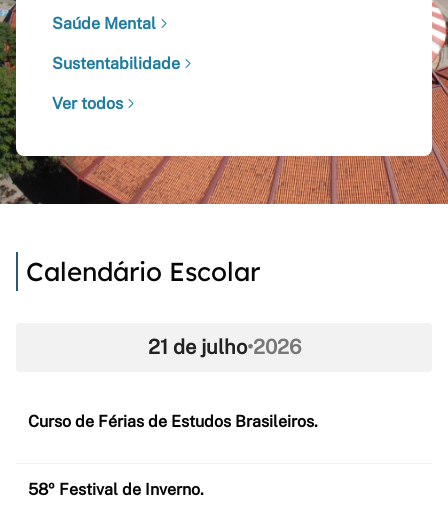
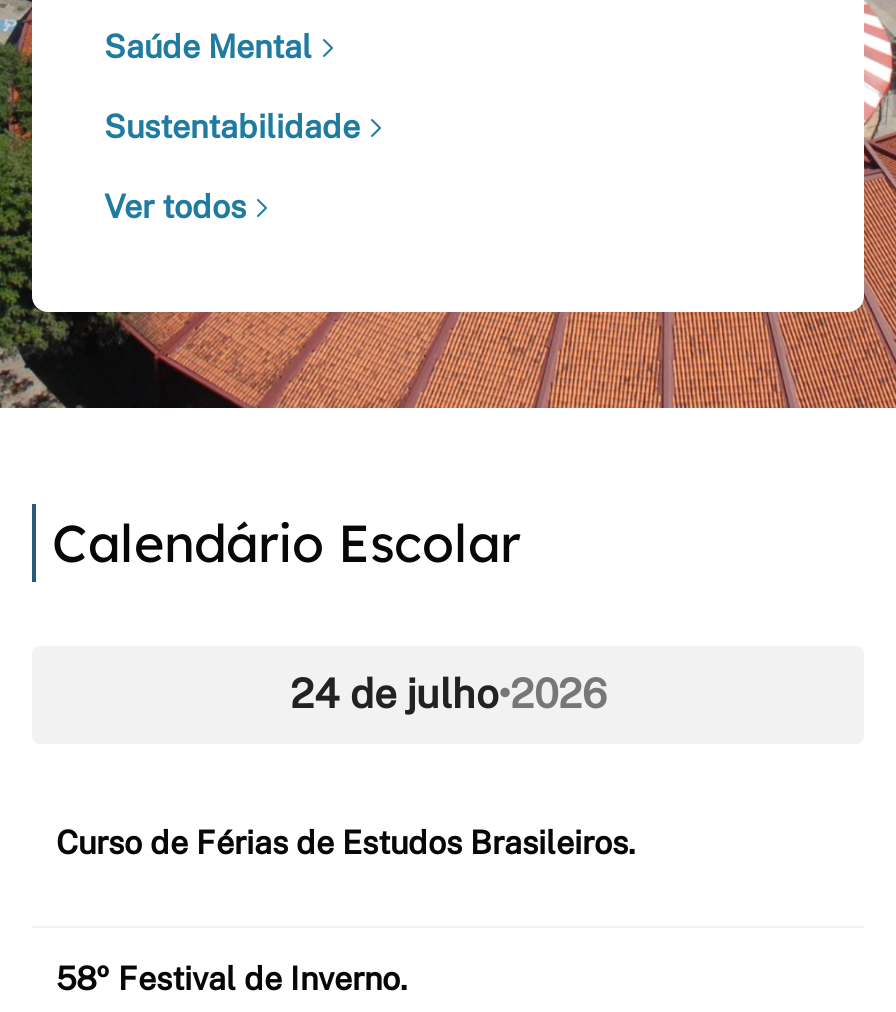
[147,335,300,359] 21 de julho•2026 -> [290,670,606,718] 24 de julho•2026

